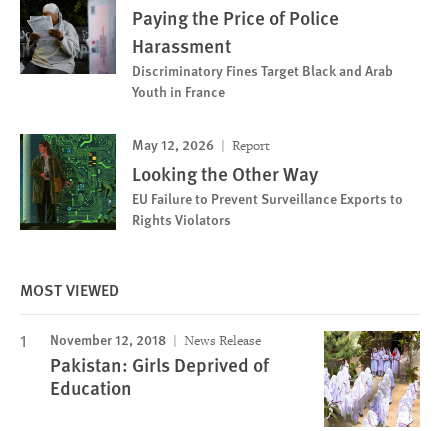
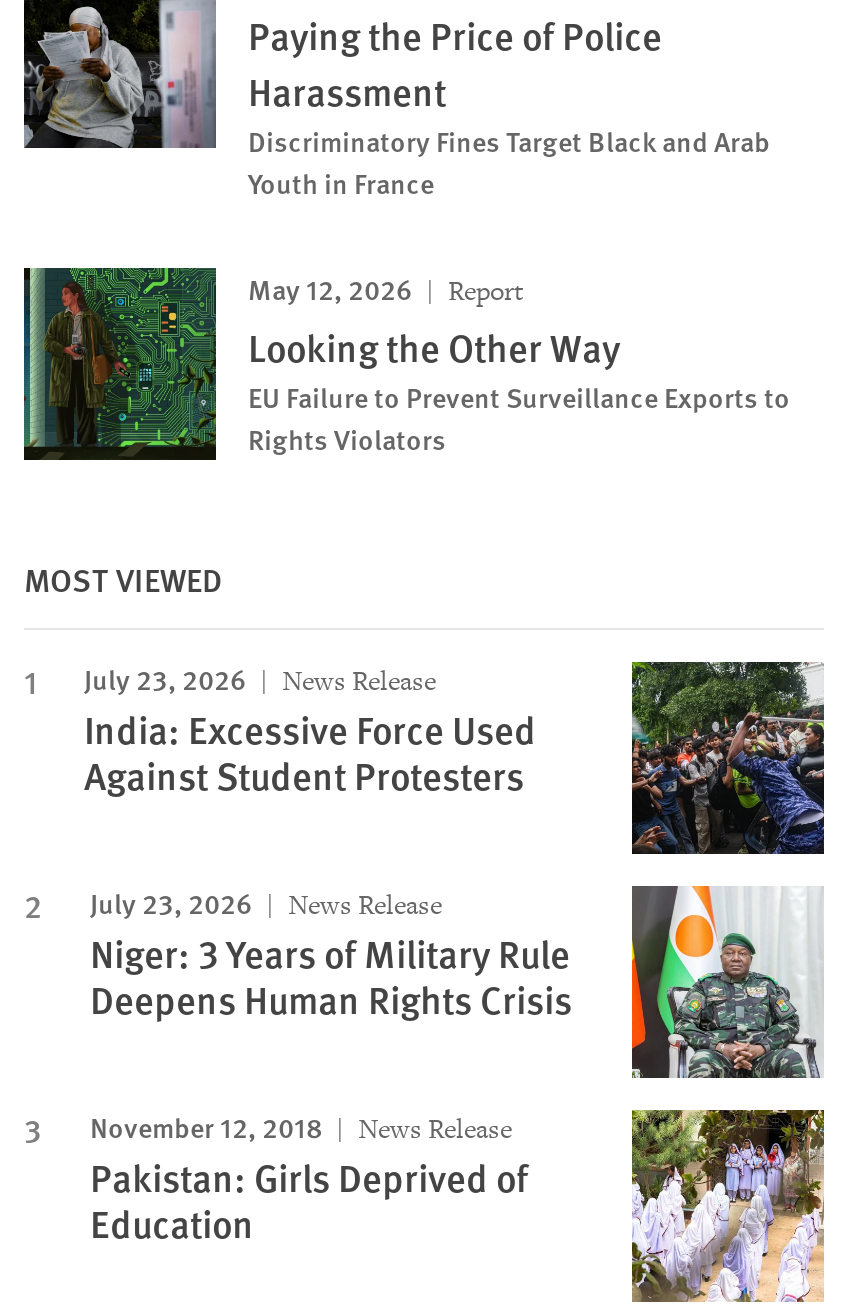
none -> [84,658,826,1026] [image] | July 23, 2026 | News Release | India: Excessive Force Used | Against Student Protesters | July 23, 2026 | News Release | Niger: 3 Years of Military Rule | Deepens Human Rights Crisis
none -> [630,884,824,1080] [image]

